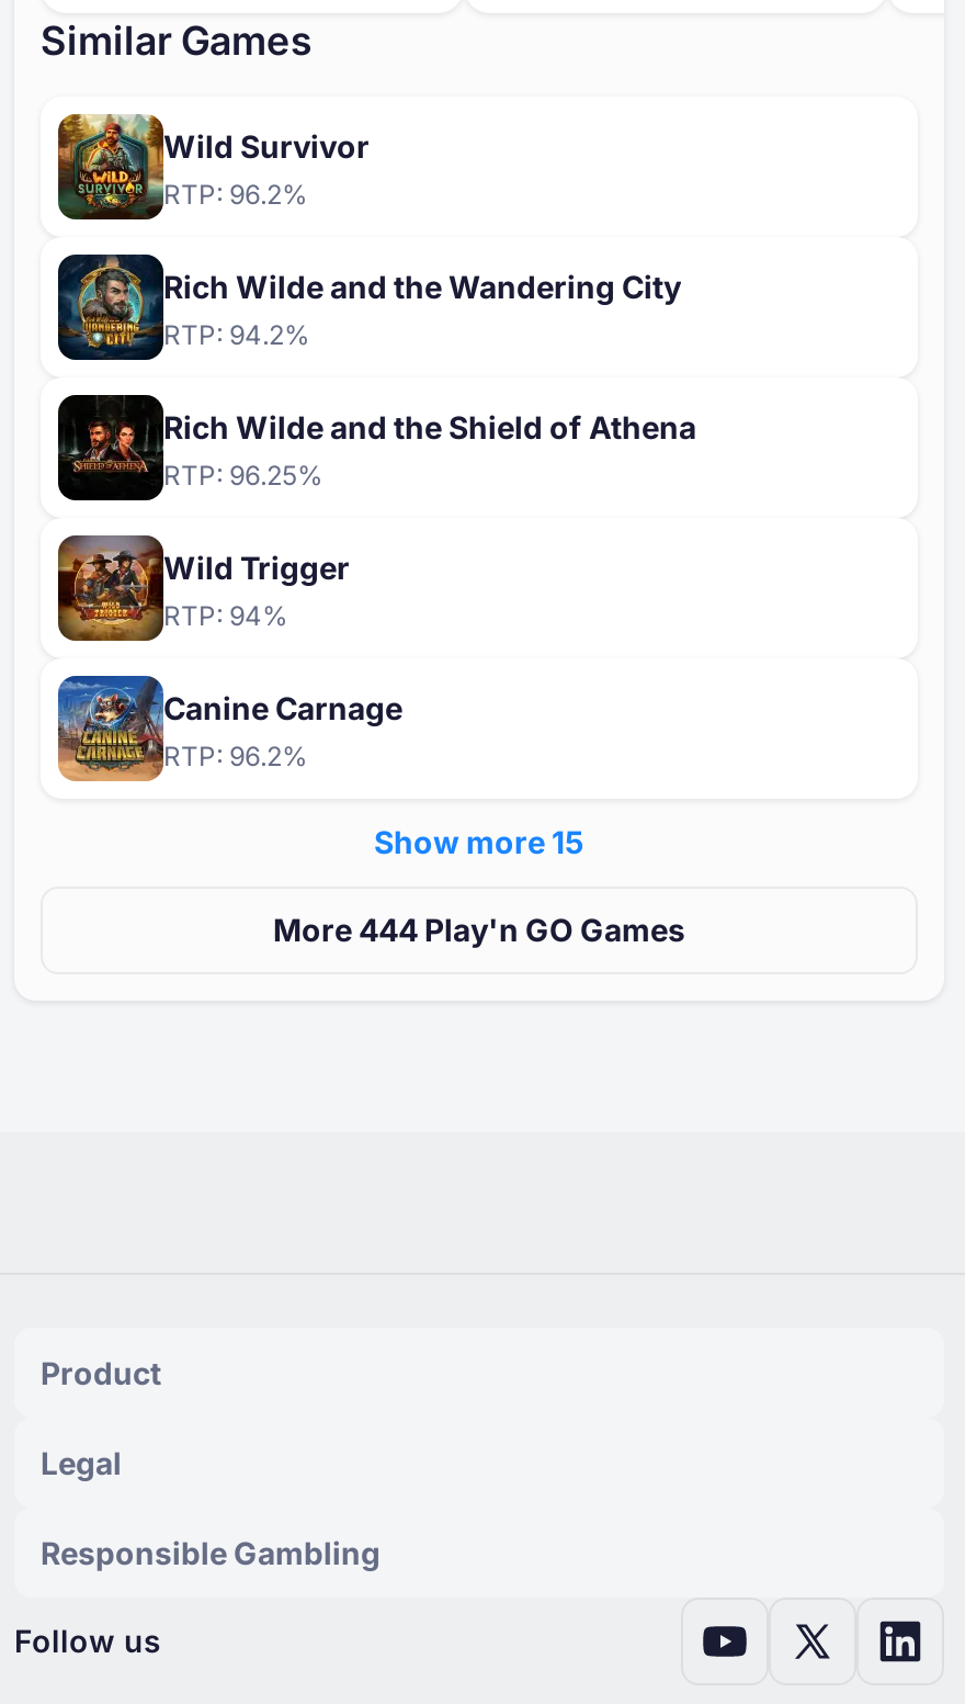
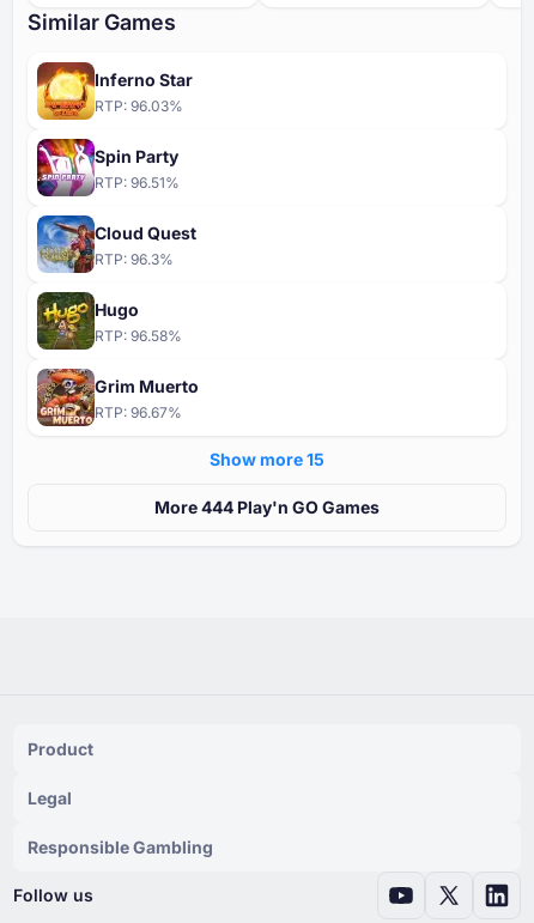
[56,112,370,222] [image] | Wild Survivor | RTP: 96.2% -> [36,61,193,121] [image] | Inferno Star | RTP: 96.03%
[56,252,681,362] [image] | Rich Wilde and the Wandering City | RTP: 94.2% -> [36,138,180,198] [image] | Spin Party | RTP: 96.51%
[56,393,696,503] [image] | Rich Wilde and the Shield of Athena | RTP: 96.25% -> [36,214,196,274] [image] | Cloud Quest | RTP: 96.3%
[58,533,350,641] [image] | Wild Trigger | RTP: 94% -> [36,291,182,350] [image] | Hugo | RTP: 96.58%
[56,674,402,783] [image] | Canine Carnage | RTP: 96.2% -> [36,368,199,427] [image] | Grim Muerto | RTP: 96.67%

